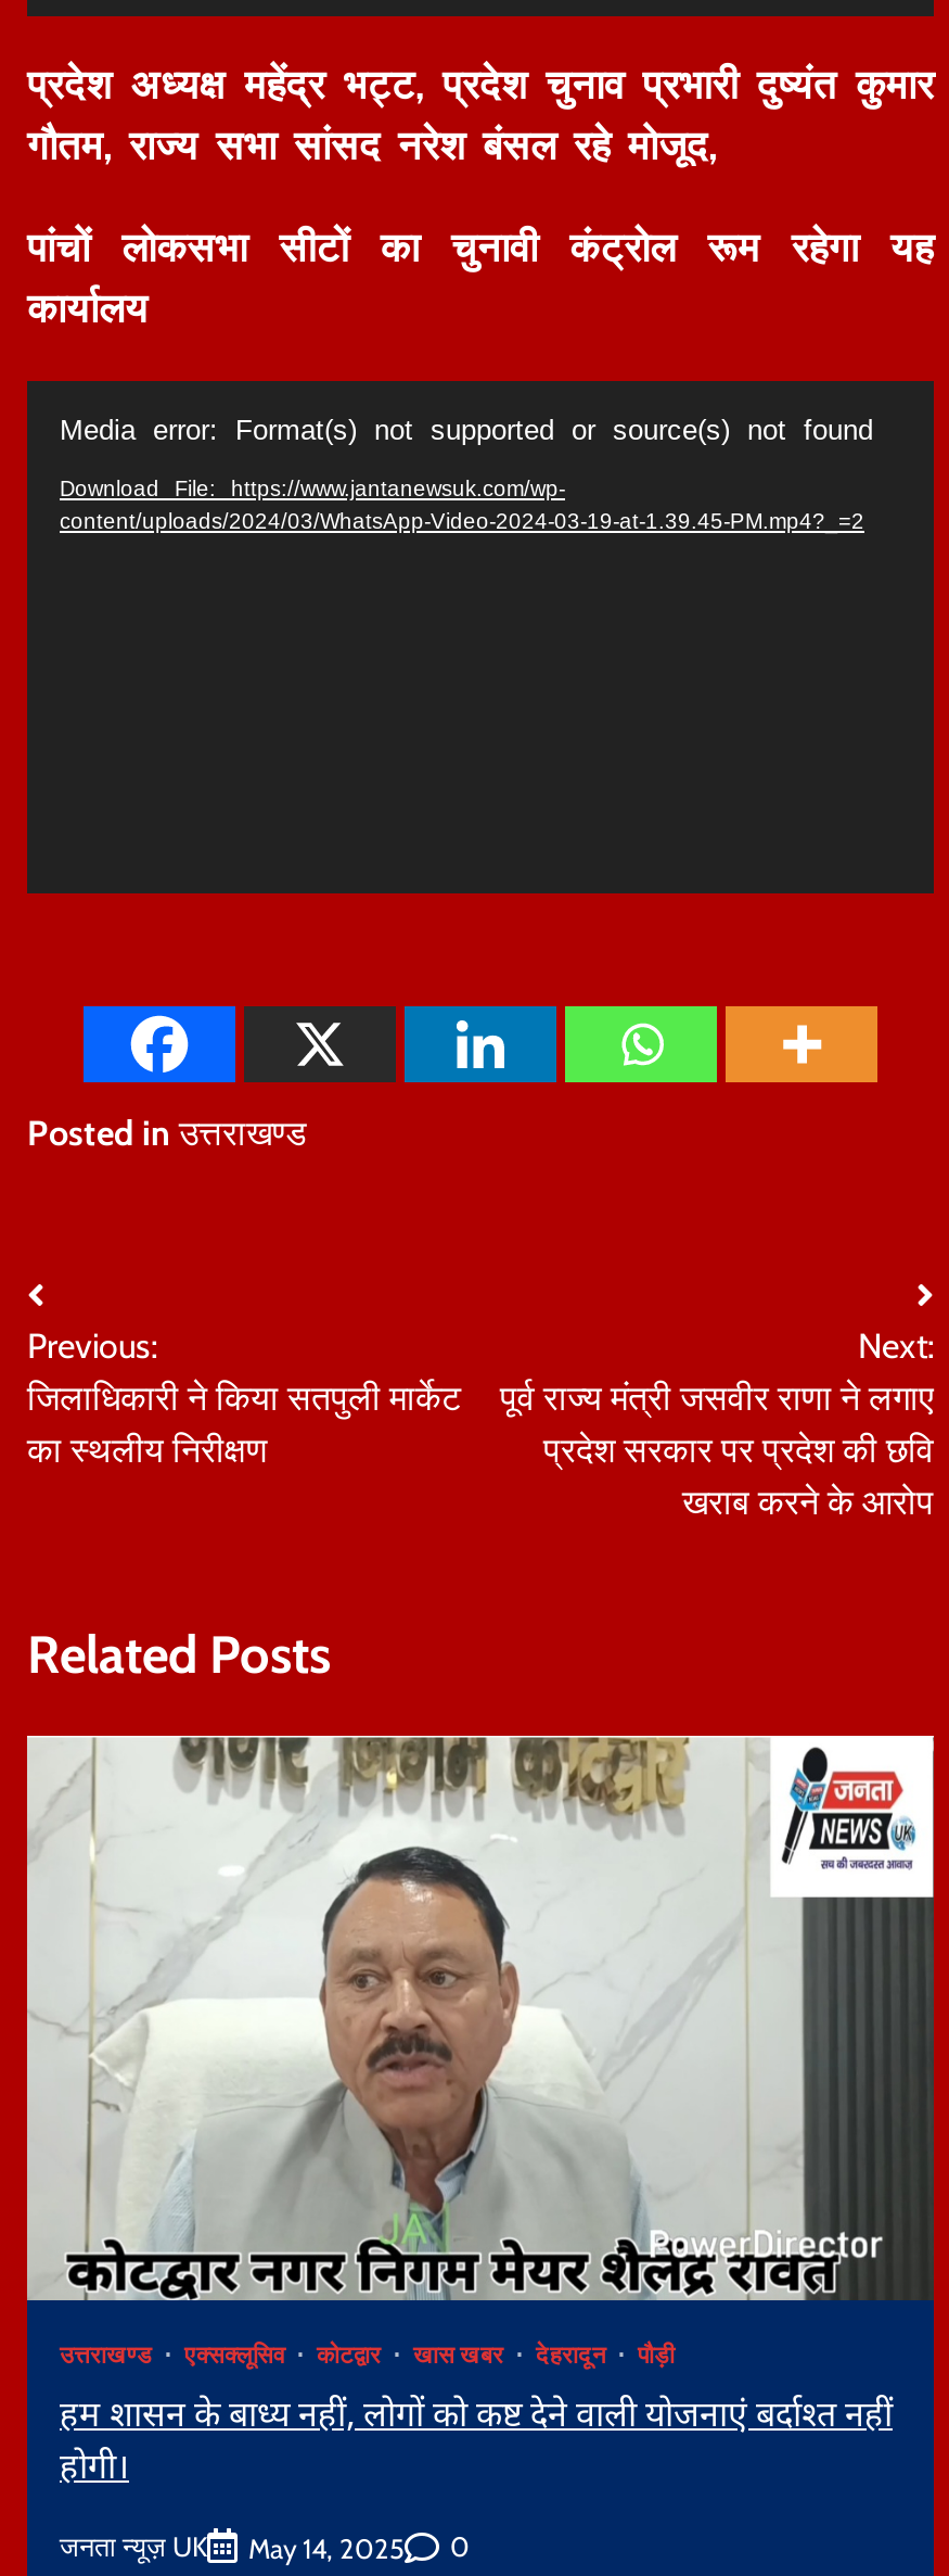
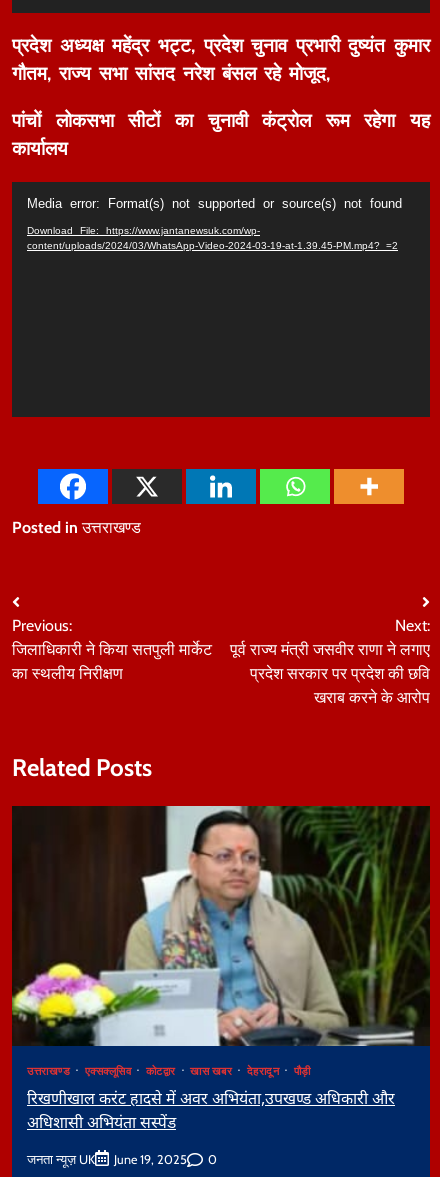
[25,1733,936,2304] [image] -> [11,805,431,1047] [image]
[60,2397,893,2495] हम शासन के बाध्य नहीं, लोगों को कष्ट देने वाली योजनाएं बर्दाश्त नहीं | होगी। -> [27,1090,395,1135] रिखणीखाल करंट हादसे में अवर अभियंता,उपखण्ड अधिकारी और | अधिशासी अभियंता सस्पेंड
[248,2533,405,2565] May 14, 2025 -> [114,1152,187,1167] June 19, 2025

